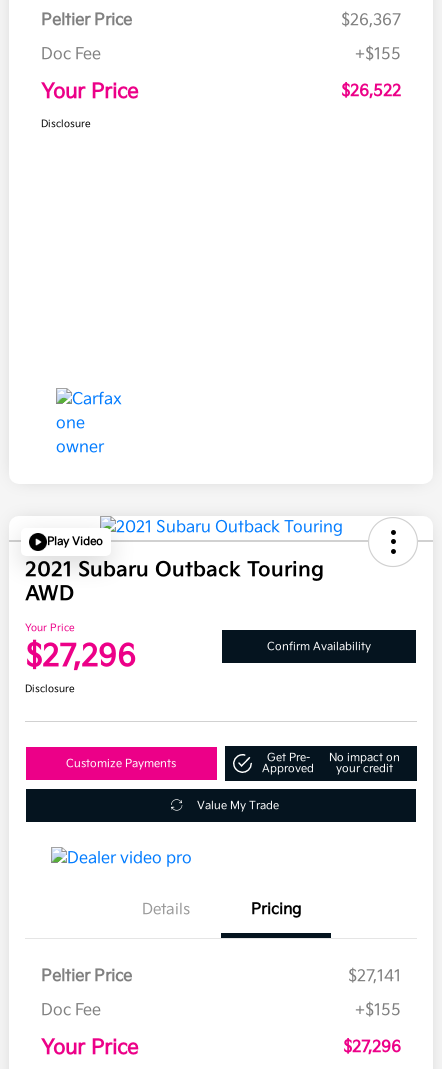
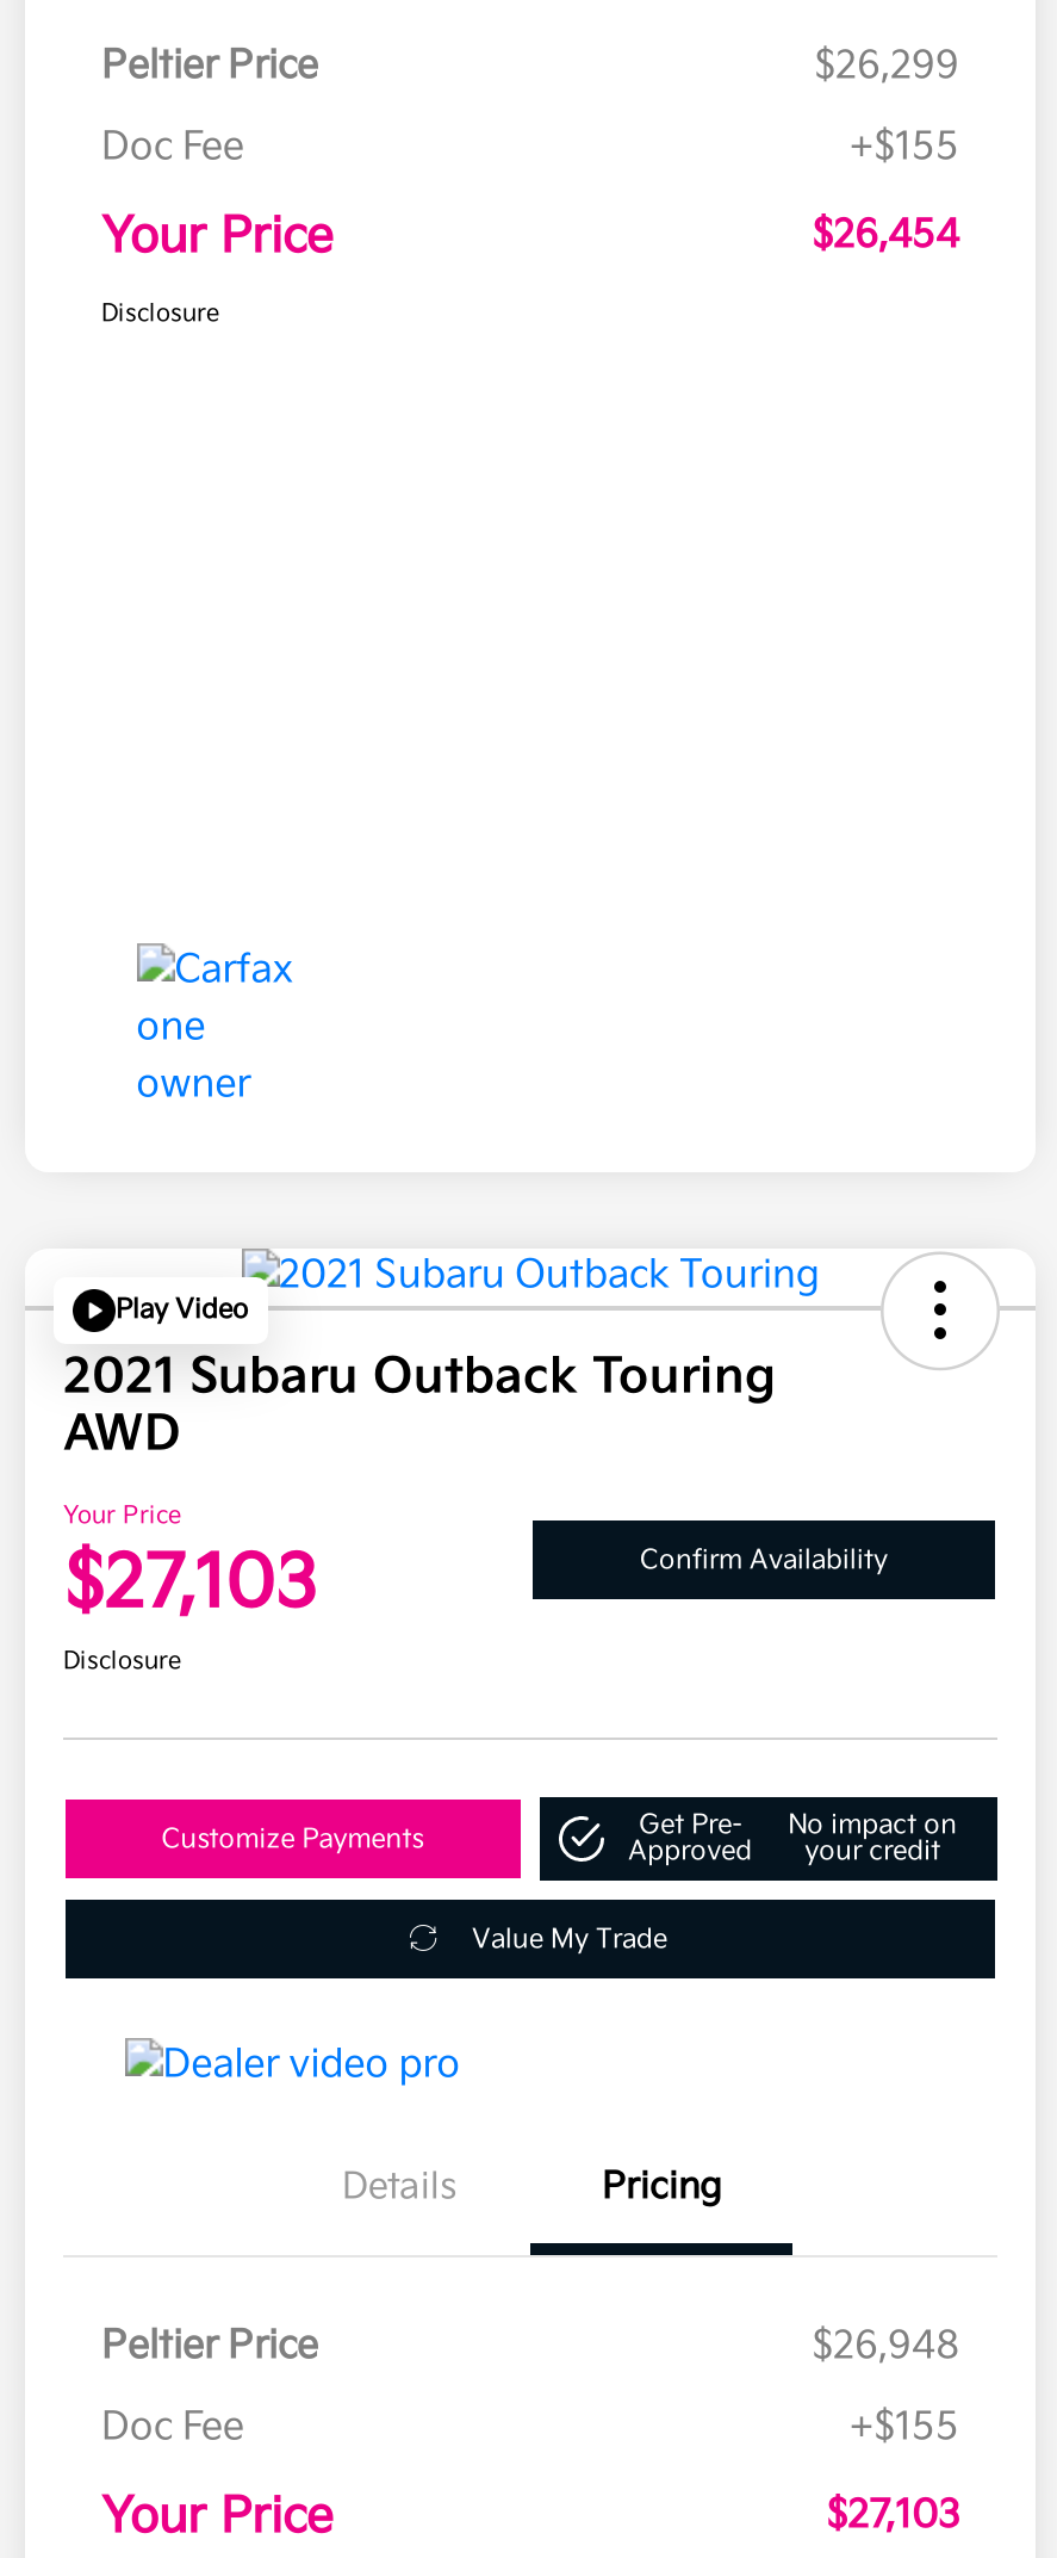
[341,11,401,30] $26,367 -> [814,44,959,89] $26,299
[341,82,401,101] $26,522 -> [812,213,959,258] $26,454
[25,639,136,675] $27,296 -> [63,1541,318,1627] $27,103
[348,967,401,986] $27,141 -> [812,2324,959,2369] $26,948
[343,1038,401,1057] $27,296 -> [826,2493,959,2538] $27,103

